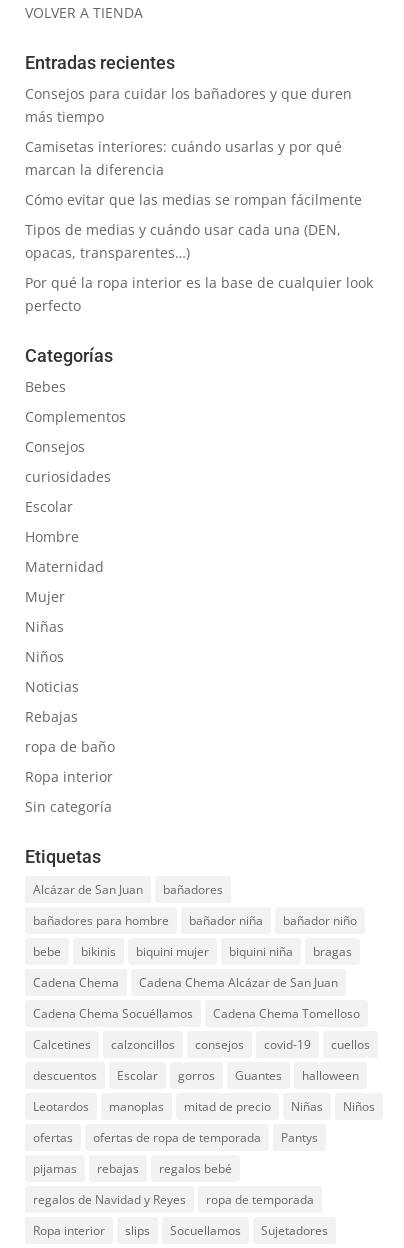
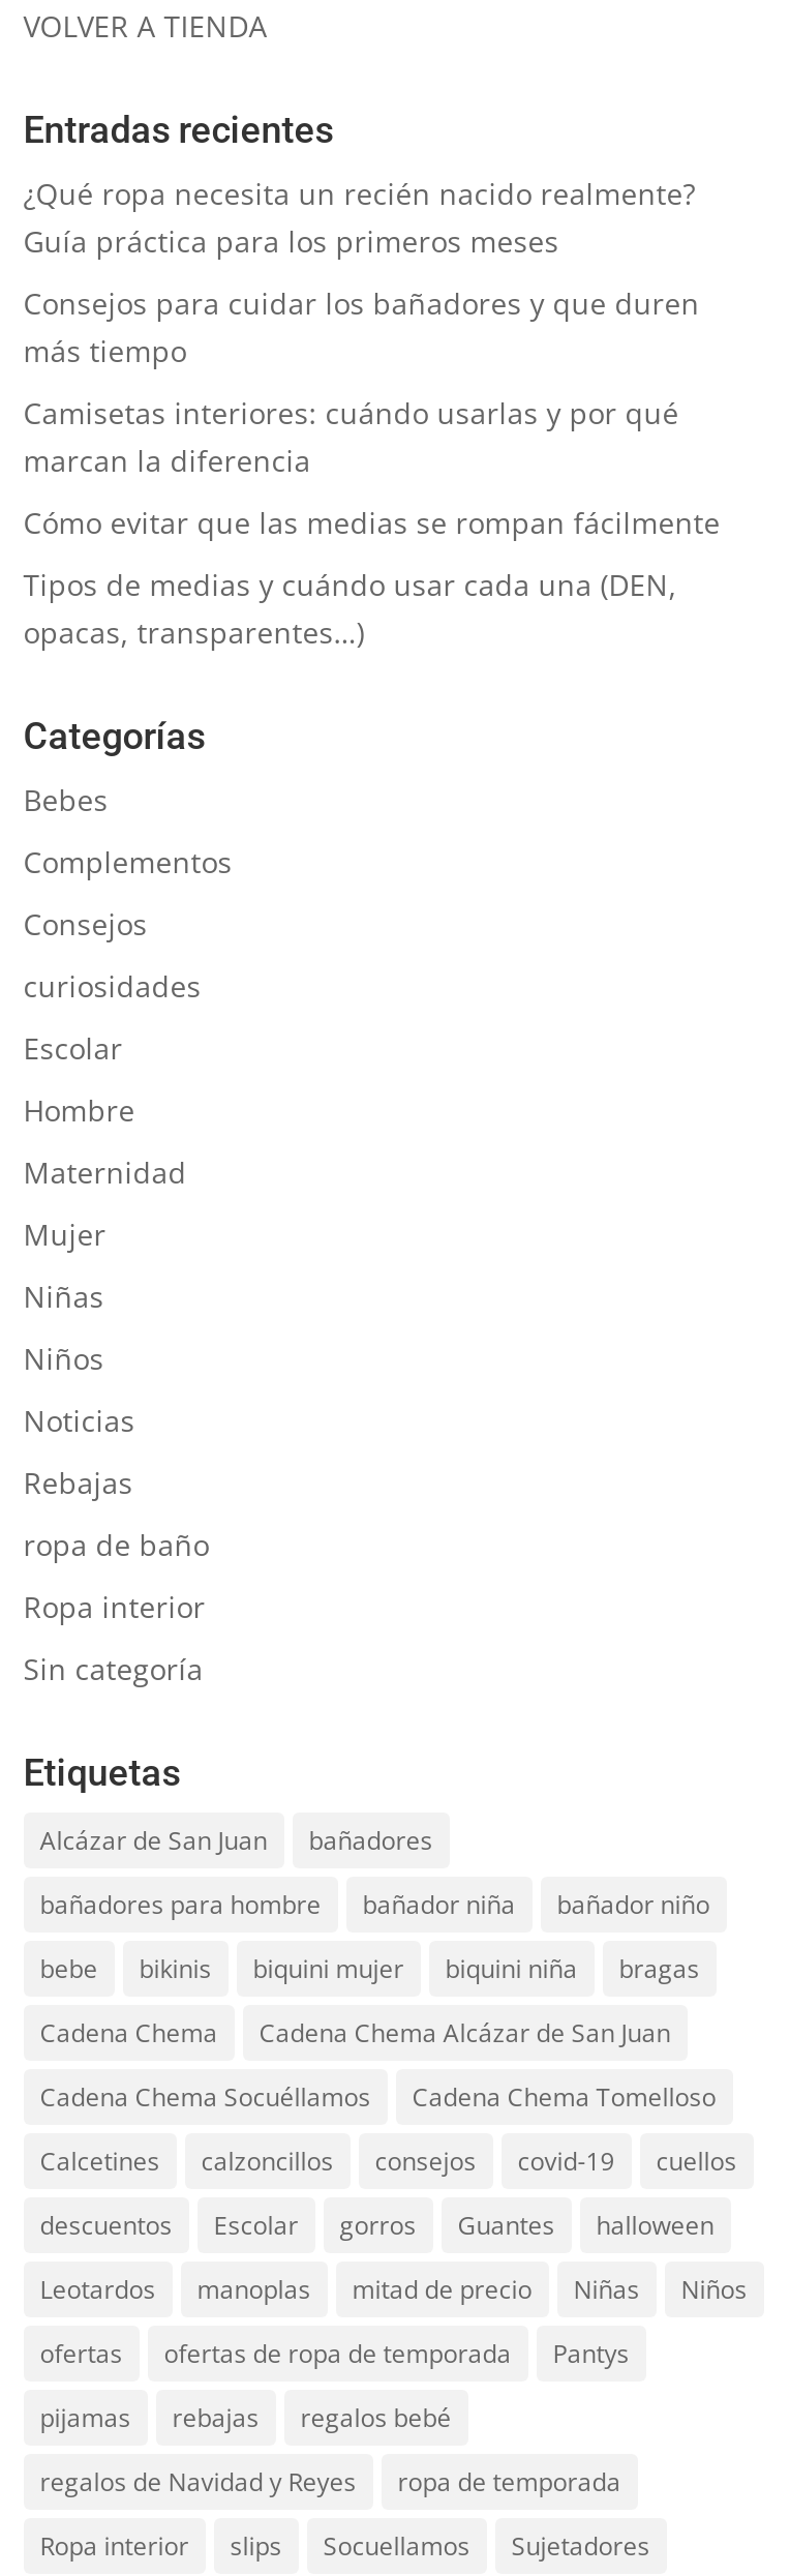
none -> [23,173,695,260] ¿Qué ropa necesita un recién nacido realmente? | Guía práctica para los primeros meses
moved [25,84,362,262] -> [23,283,720,651]: Consejos para cuidar los bañadores y que duren | más tiempo | Camisetas interiores: cuándo usarlas y por qué | marcan la diferencia | Cómo evitar que las medias se rompan fácilmente | Tipos de medias y cuándo usar cada una (DEN, | opacas, transparentes…)
[25,273,373,315] Por qué la ropa interior es la base de cualquier look | perfecto -> none

